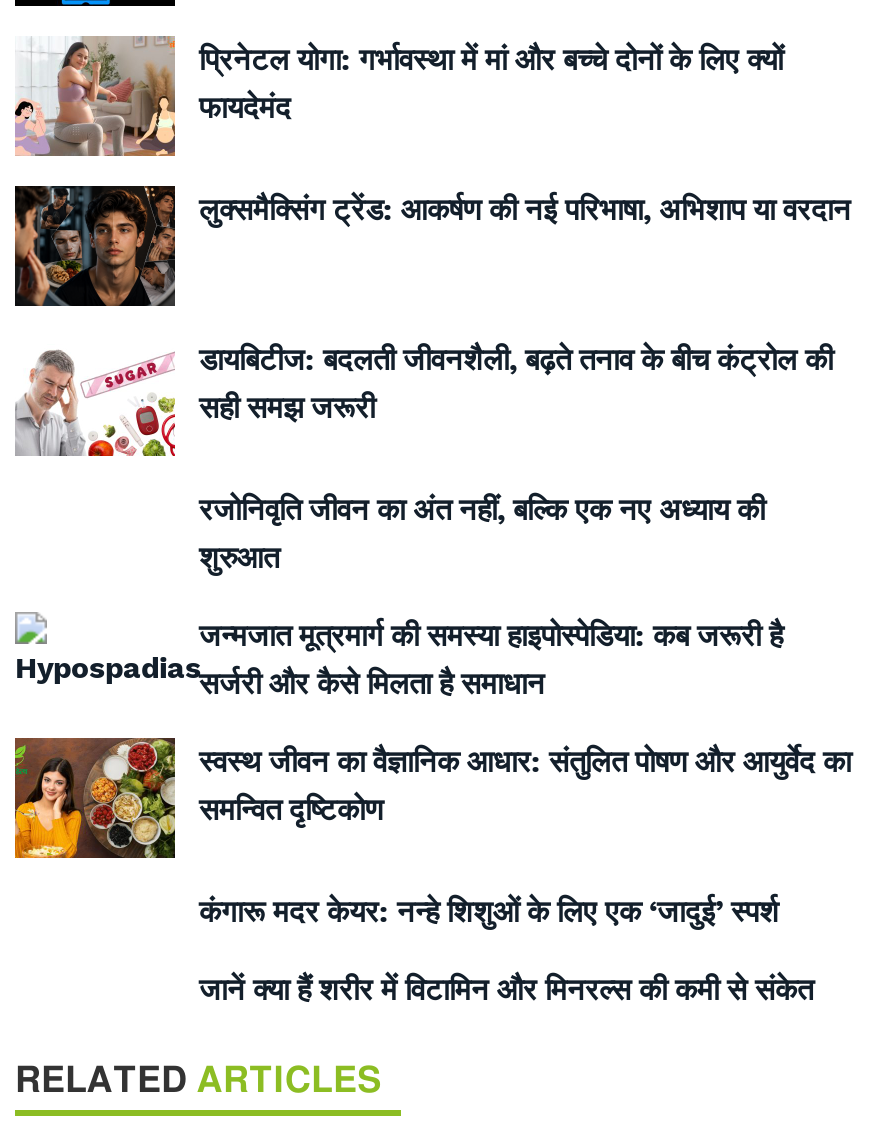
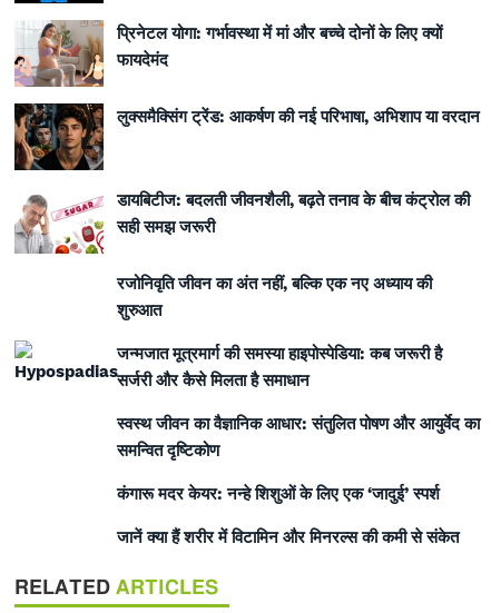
[13,736,177,860] [image] -> none

